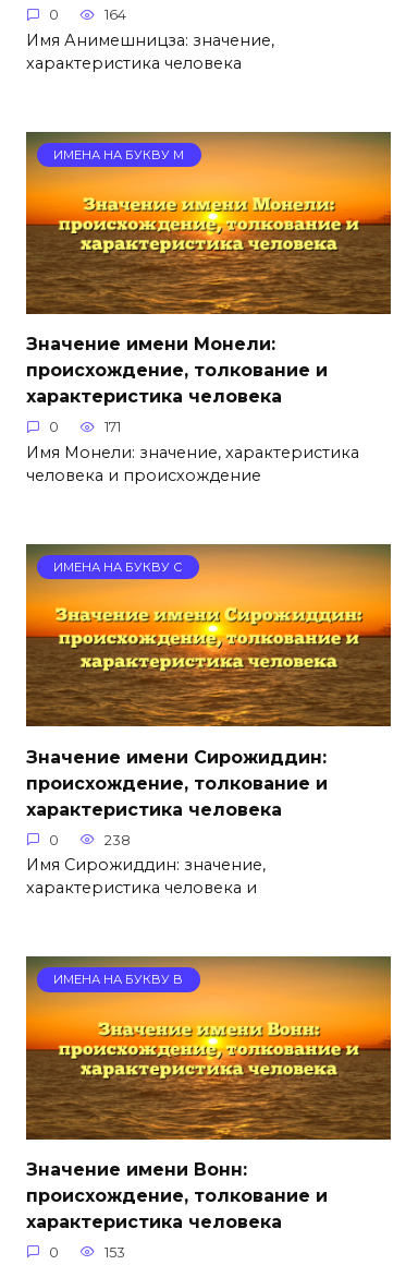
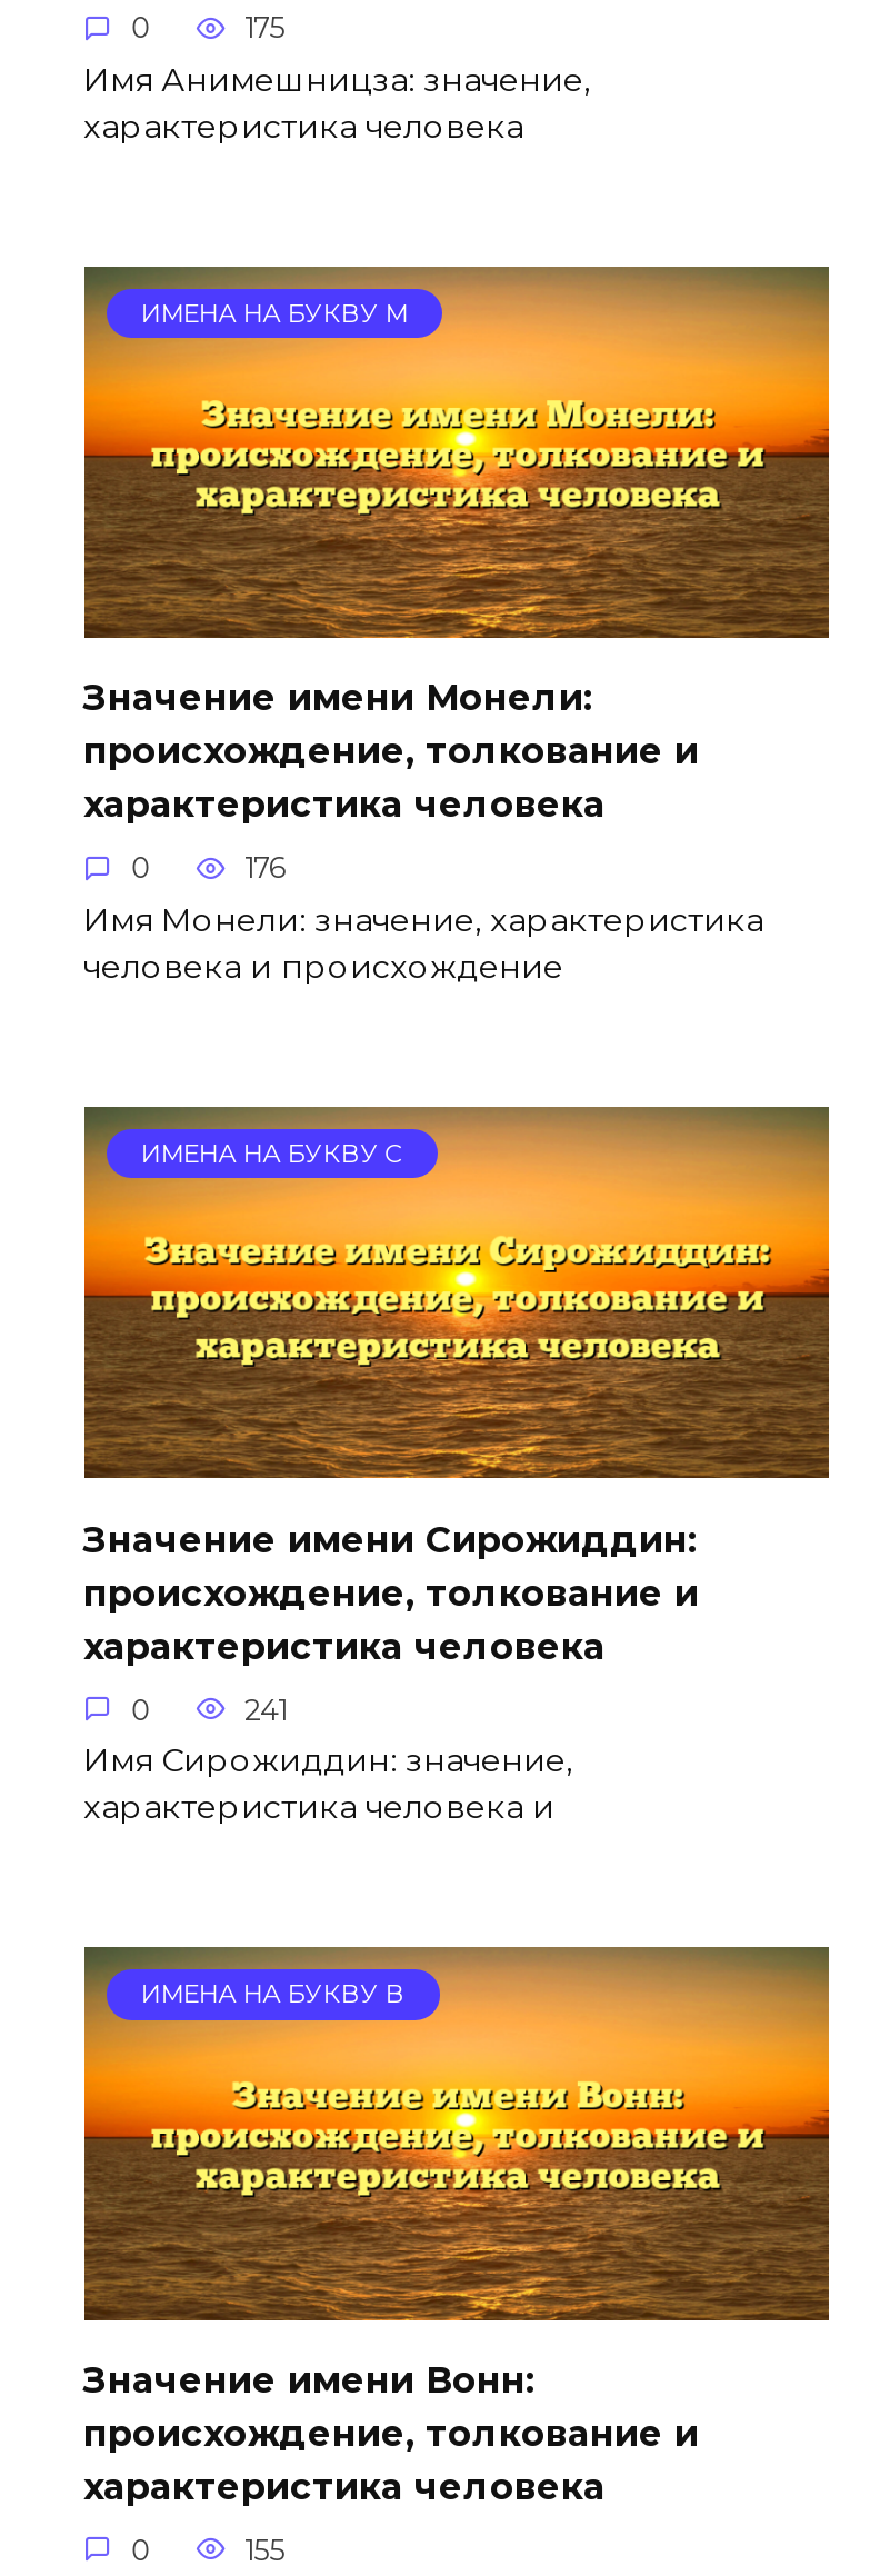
[104,7,126,23] 164 -> [244,12,284,45] 175
[104,419,121,436] 171 -> [244,852,287,885] 176
[104,832,131,848] 238 -> [244,1693,287,1726] 241
[104,1244,125,1261] 153 -> [244,2534,284,2567] 155

